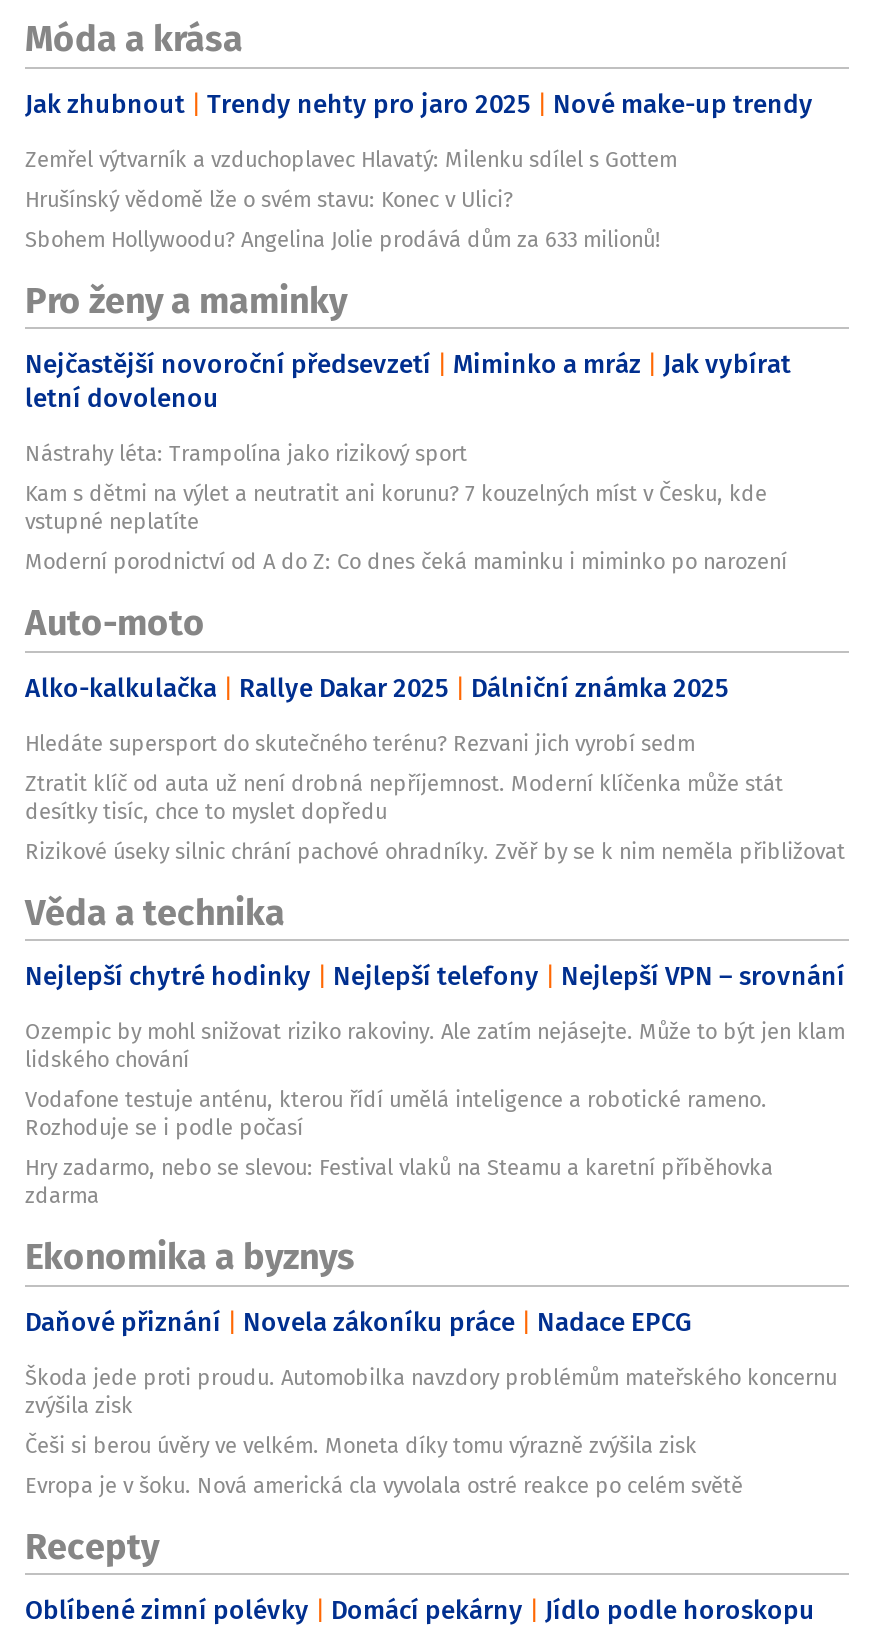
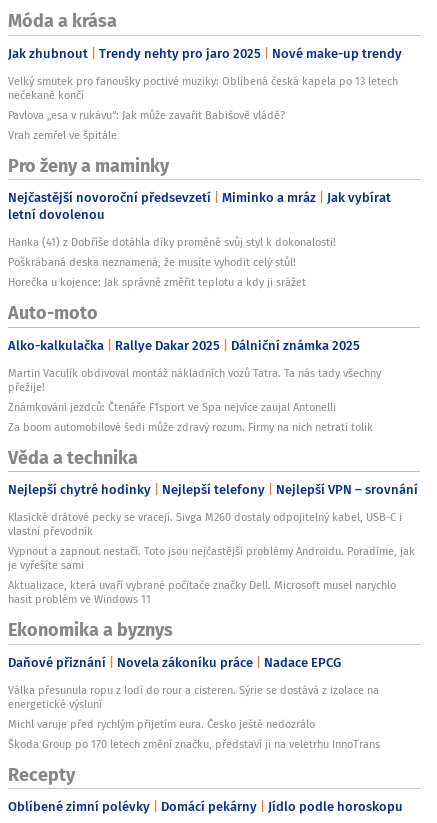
[25,143,677,255] Zemřel výtvarník a vzduchoplavec Hlavatý: Milenku sdílel s Gottem | Hrušínský vědomě lže o svém stavu: Konec v Ulici? | Sbohem Hollywoodu? Angelina Jolie prodává dům za 633 milionů! -> [8,73,398,143] Velký smutek pro fanoušky poctivé muziky: Oblíbená česká kapela po 13 letech | nečekaně končí | Pavlova „esa v rukávu“: Jak může zavařit Babišově vládě? | Vrah zemřel ve špitále
[25,438,787,578] Nástrahy léta: Trampolína jako rizikový sport | Kam s dětmi na výlet a neutratit ani korunu? 7 kouzelných míst v Česku, kde | vstupné neplatíte | Moderní porodnictví od A do Z: Co dnes čeká maminku i miminko po narození -> [8,234,336,290] Hanka (41) z Dobříše dotáhla díky proměně svůj styl k dokonalosti! | Poškrábaná deska neznamená, že musíte vyhodit celý stůl! | Horečka u kojence: Jak správně změřit teplotu a kdy ji srážet
[25,727,845,867] Hledáte supersport do skutečného terénu? Rezvani jich vyrobí sedm | Ztratit klíč od auta už není drobná nepříjemnost. Moderní klíčenka může stát | desítky tisíc, chce to myslet dopředu | Rizikové úseky silnic chrání pachové ohradníky. Zvěř by se k nim neměla přibližovat -> [8,365,381,435] Martin Vaculík obdivoval montáž nákladních vozů Tatra. Ta nás tady všechny | přežije! | Známkování jezdců: Čtenáře F1sport ve Spa nejvíce zaujal Antonelli | Za boom automobilové šedi může zdravý rozum. Firmy na nich netratí tolik
[25,1016,845,1212] Ozempic by mohl snižovat riziko rakoviny. Ale zatím nejásejte. Může to být jen klam | lidského chování | Vodafone testuje anténu, kterou řídí umělá inteligence a robotické rameno. | Rozhoduje se i podle počasí | Hry zadarmo, nebo se slevou: Festival vlaků na Steamu a karetní příběhovka | zdarma -> [8,509,415,607] Klasické drátové pecky se vracejí. Sivga M260 dostaly odpojitelný kabel, USB-C i | vlastní převodník | Vypnout a zapnout nestačí. Toto jsou nejčastější problémy Androidu. Poradíme, jak | je vyřešíte sami | Aktualizace, která uvaří vybrané počítače značky Dell. Microsoft musel narychlo | hasit problém ve Windows 11
[25,1361,837,1501] Škoda jede proti proudu. Automobilka navzdory problémům mateřského koncernu | zvýšila zisk | Češi si berou úvěry ve velkém. Moneta díky tomu výrazně zvýšila zisk | Evropa je v šoku. Nová americká cla vyvolala ostré reakce po celém světě -> [8,682,380,752] Válka přesunula ropu z lodí do rour a cisteren. Sýrie se dostává z izolace na | energetické výsluní | Michl varuje před rychlým přijetím eura. Česko ještě nedozrálo | Škoda Group po 170 letech změní značku, představí ji na veletrhu InnoTrans

